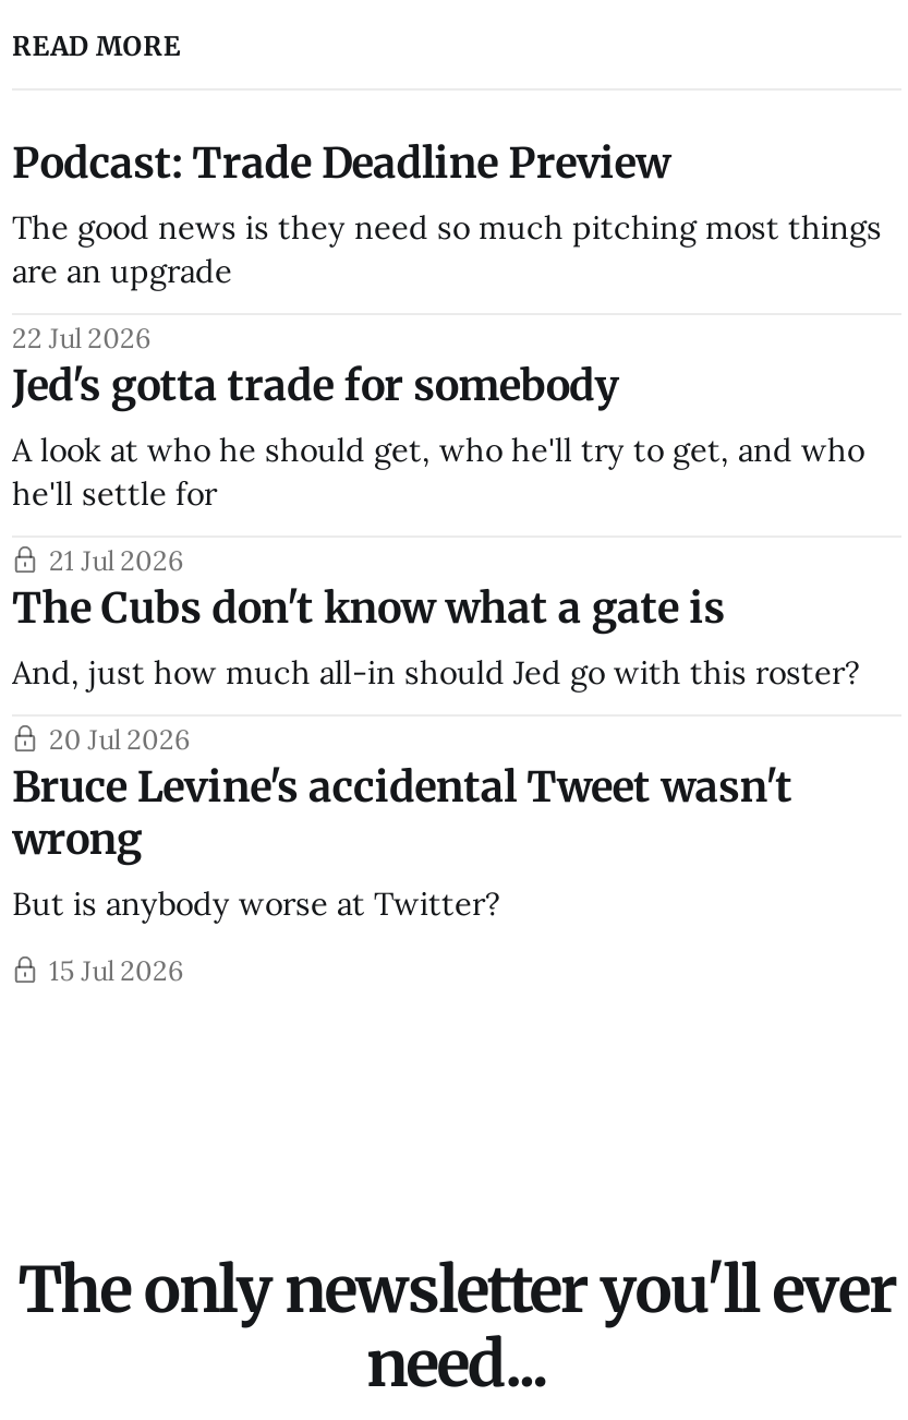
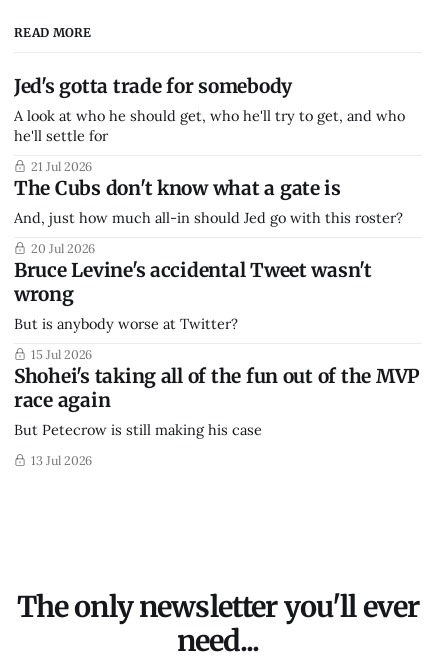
[12,137,882,355] Podcast: Trade Deadline Preview | The good news is they need so much pitching most things | are an upgrade | 22 Jul 2026 -> none
moved [12,359,864,988] -> [14,74,405,362]: Jed's gotta trade for somebody | A look at who he should get, who he'll try to get, and who | he'll settle for | ... | But is anybody worse at Twitter? | 15 Jul 2026
none -> [14,364,420,468] Shohei's taking all of the fun out of the MVP | race again | But Petecrow is still making his case | 13 Jul 2026

